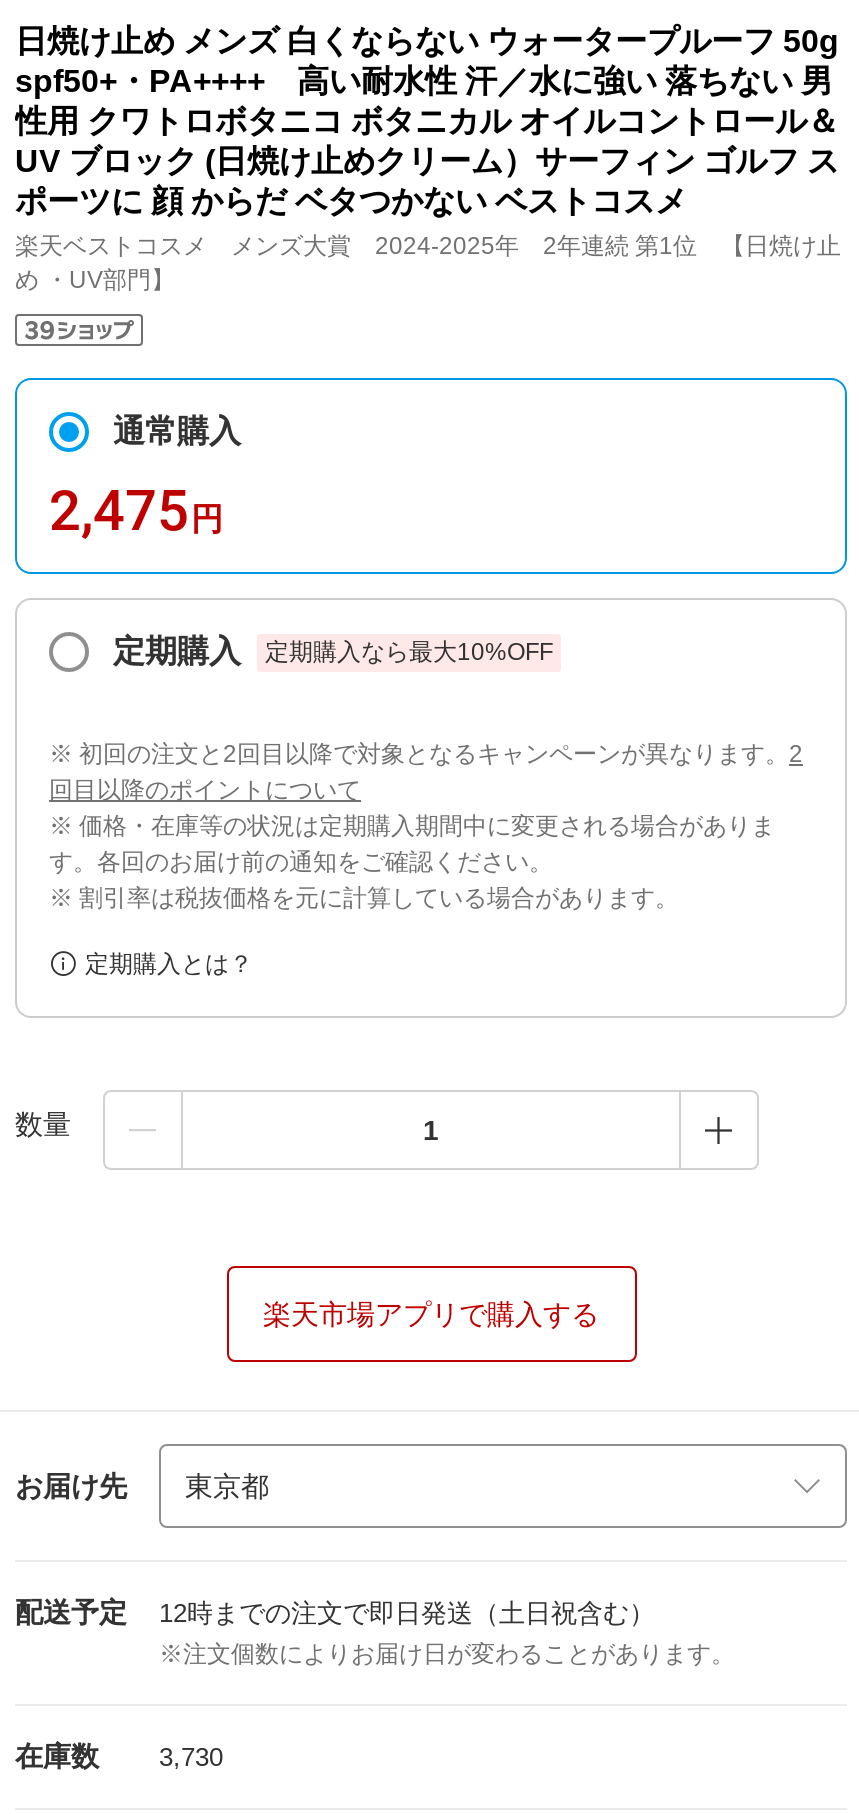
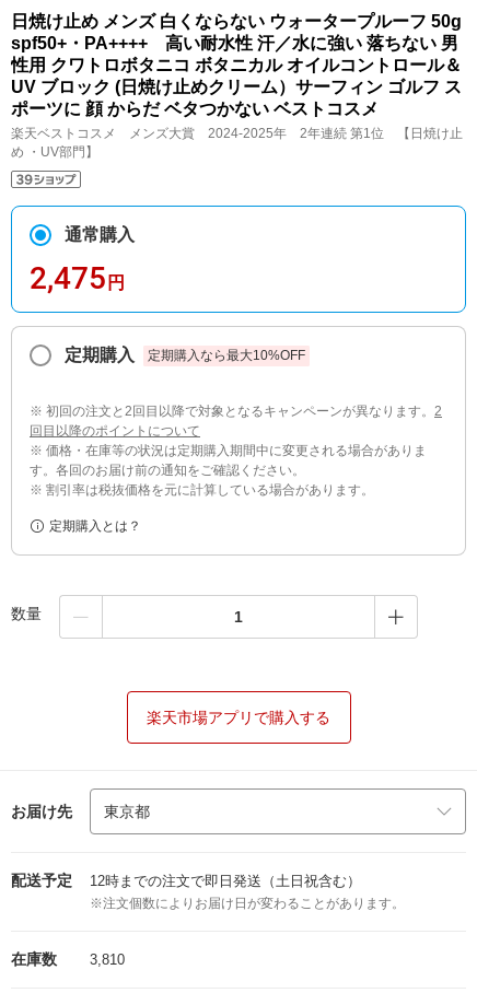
[15,1740,223,1772] 在庫数 3,730 -> [11,950,125,968] 在庫数 3,810

